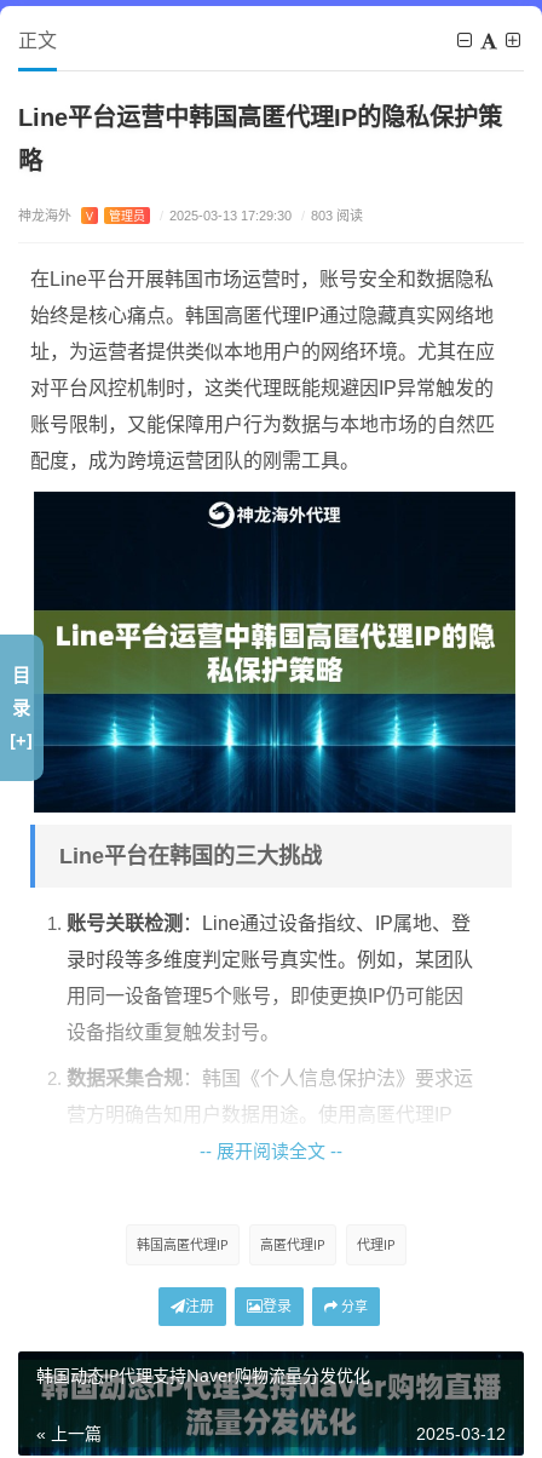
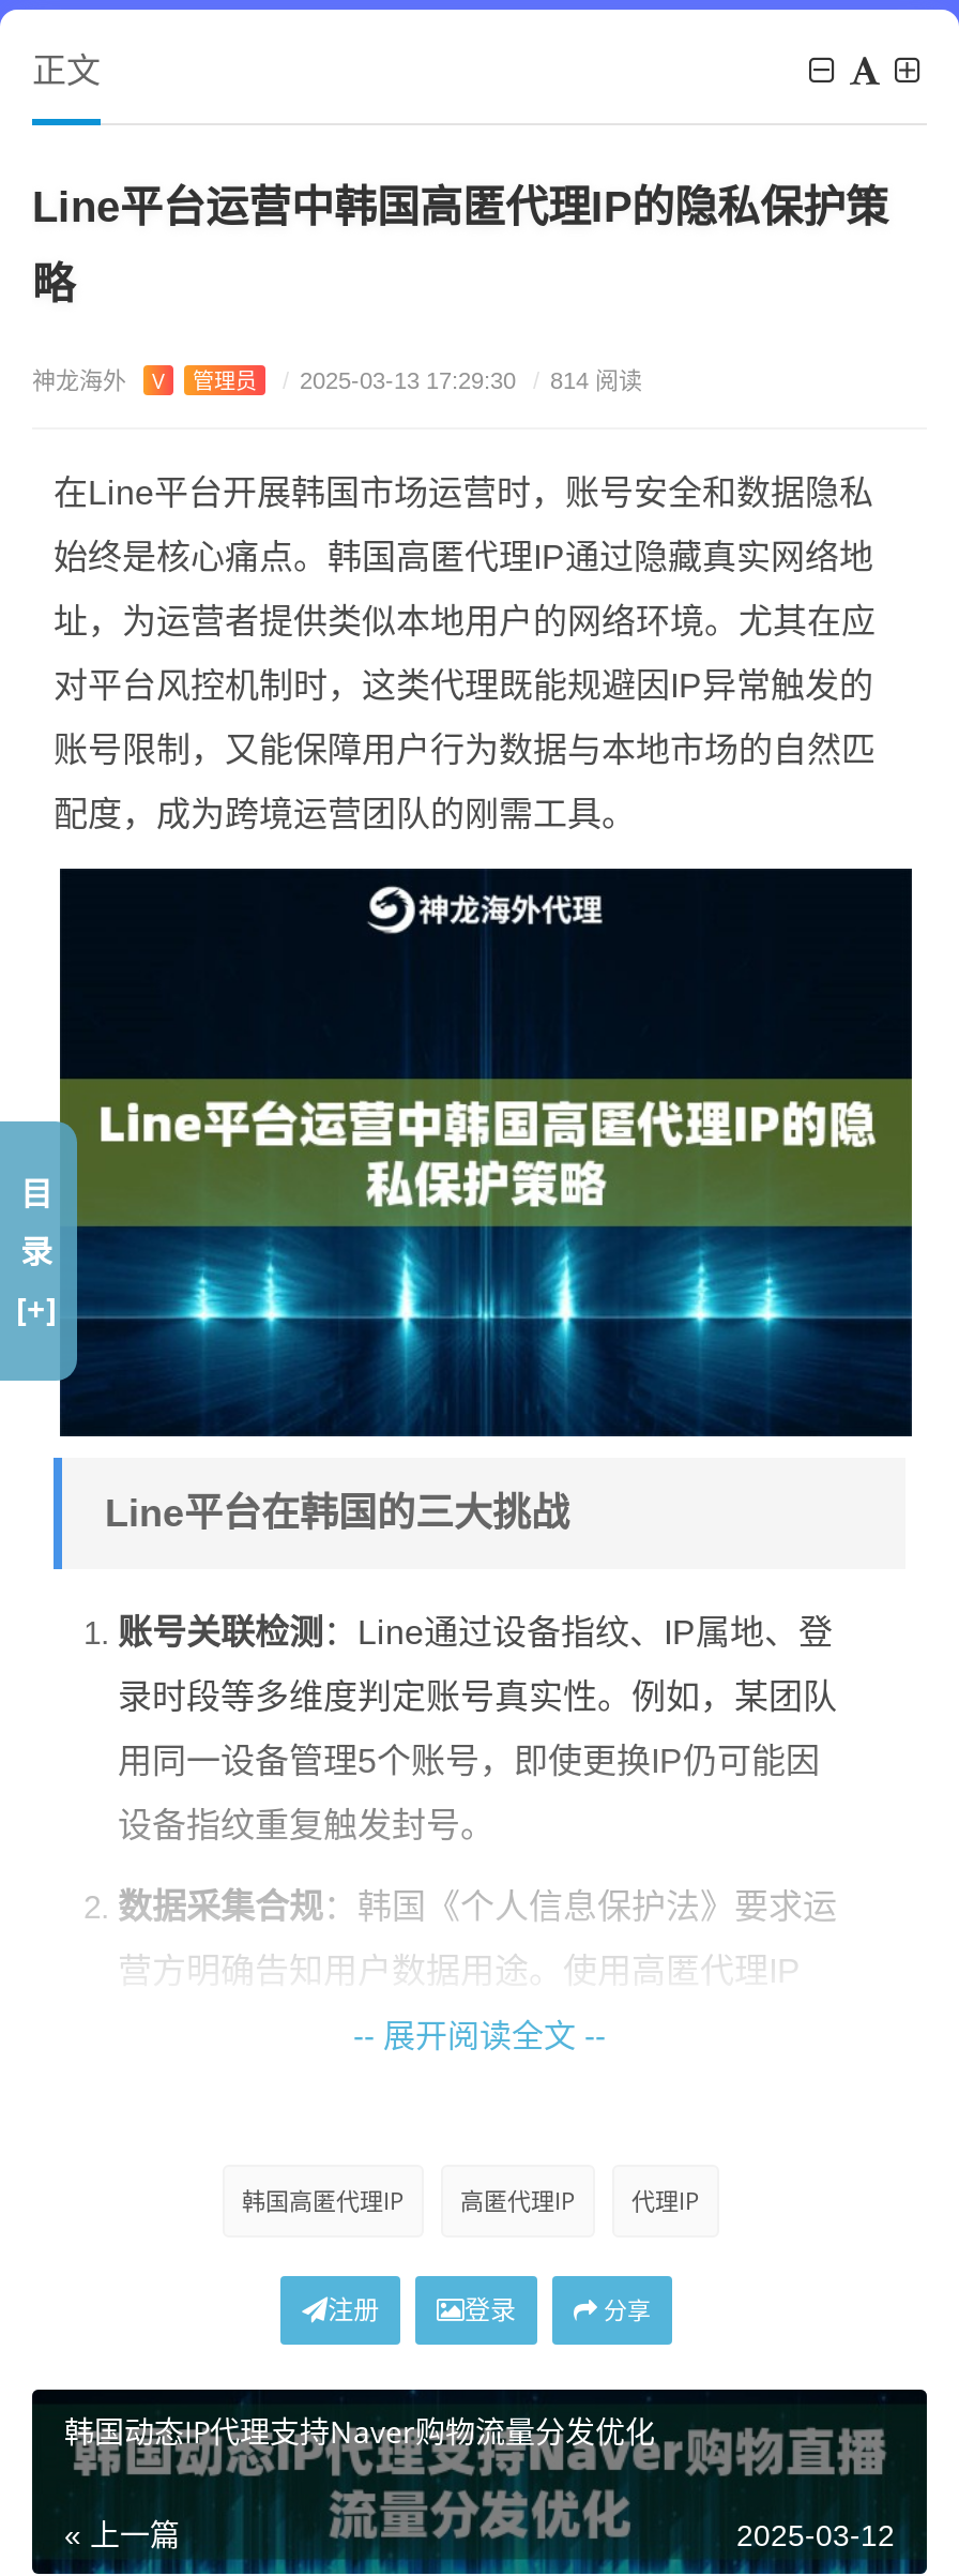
[18,206,363,224] 神龙海外 V 管理员 / 2025-03-13 17:29:30 / 803 阅读 -> [32,363,642,395] 神龙海外 V 管理员 / 2025-03-13 17:29:30 / 814 阅读

